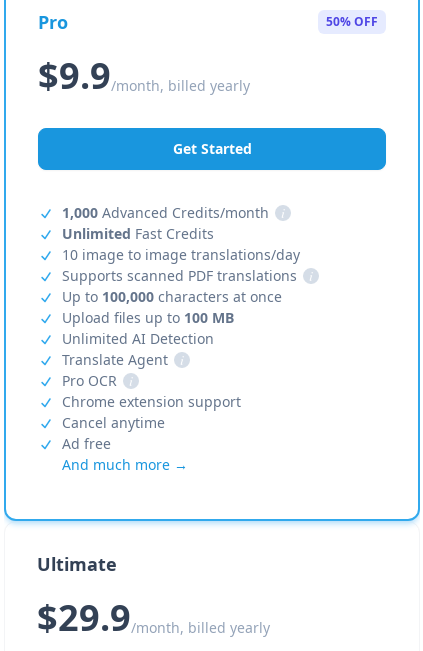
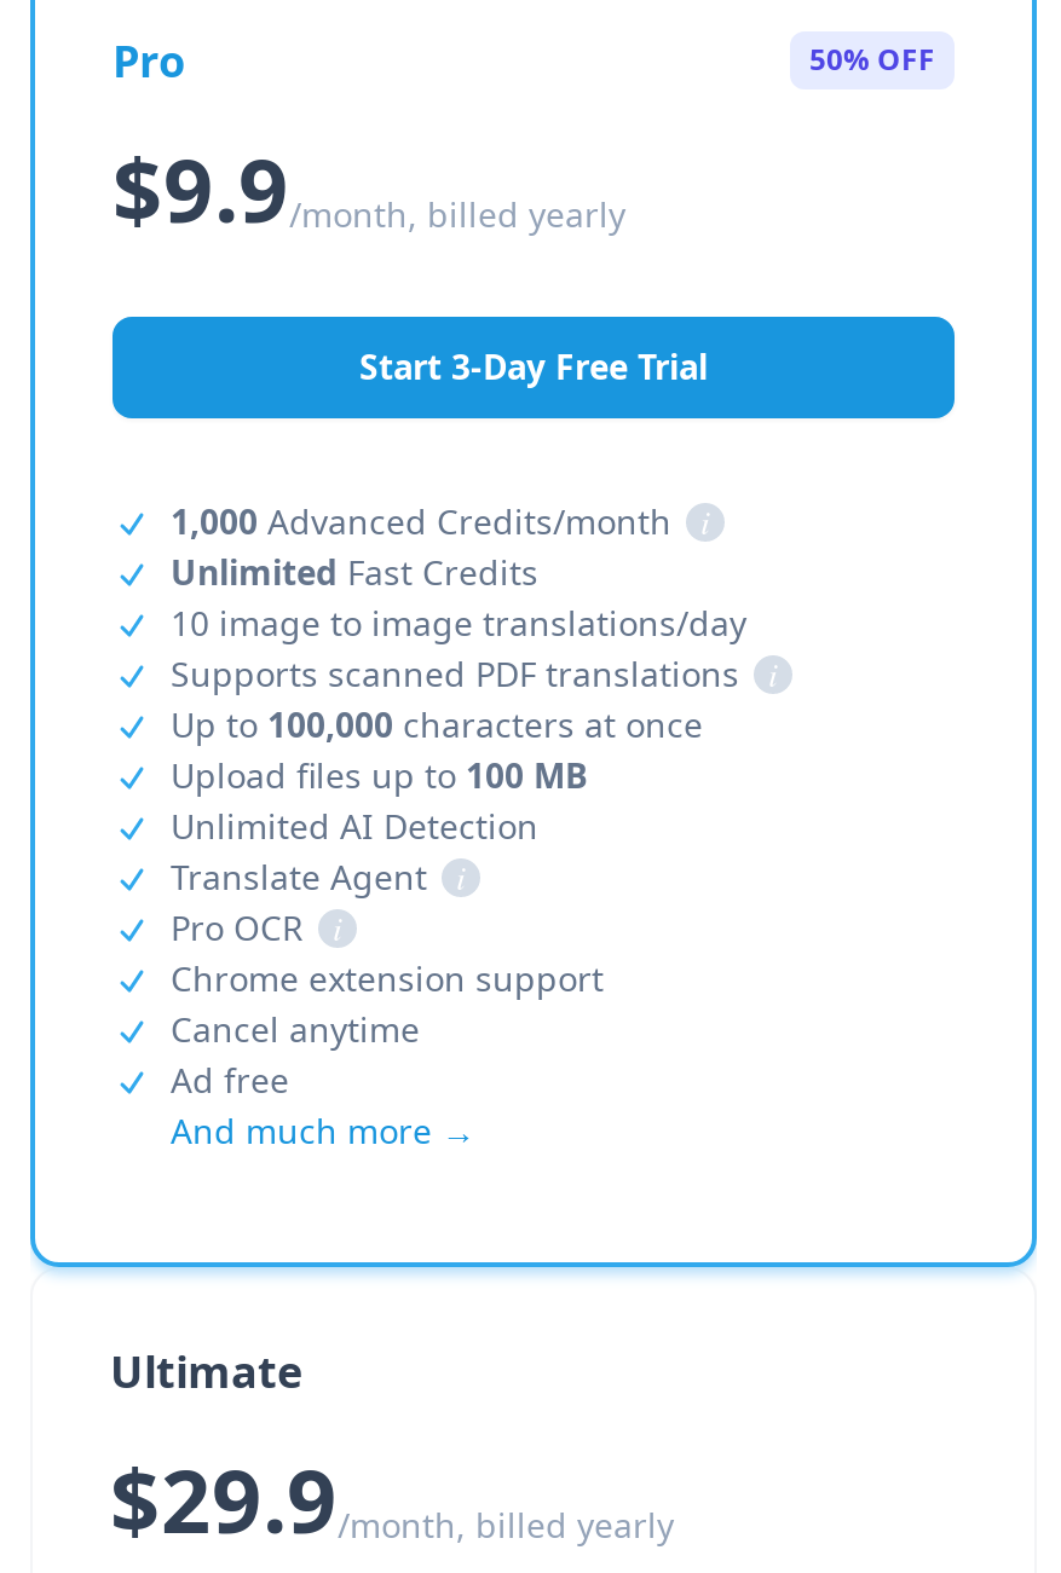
[172,139,251,158] Get Started -> [359,343,708,389] Start 3-Day Free Trial

